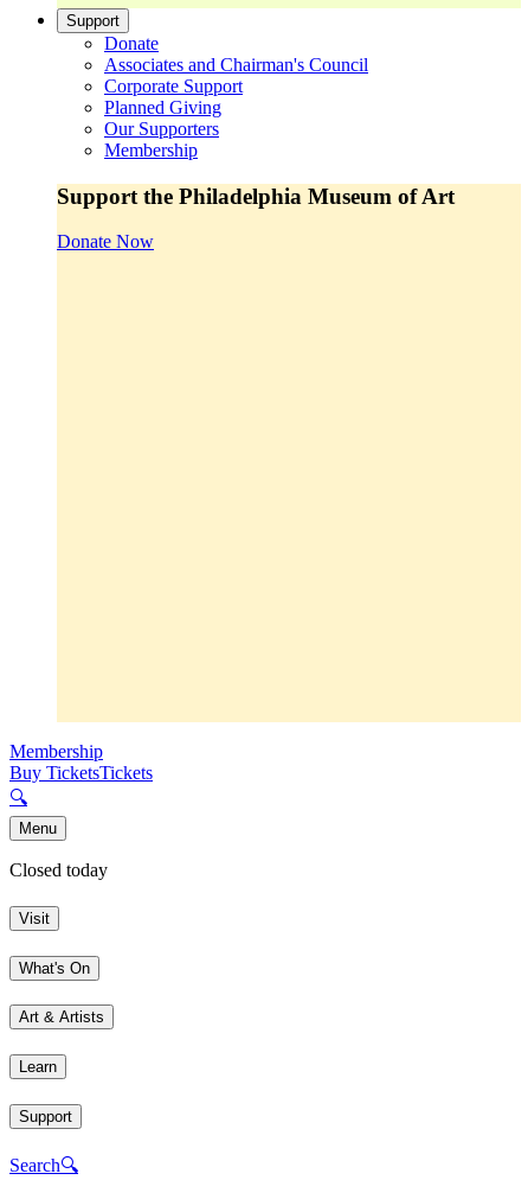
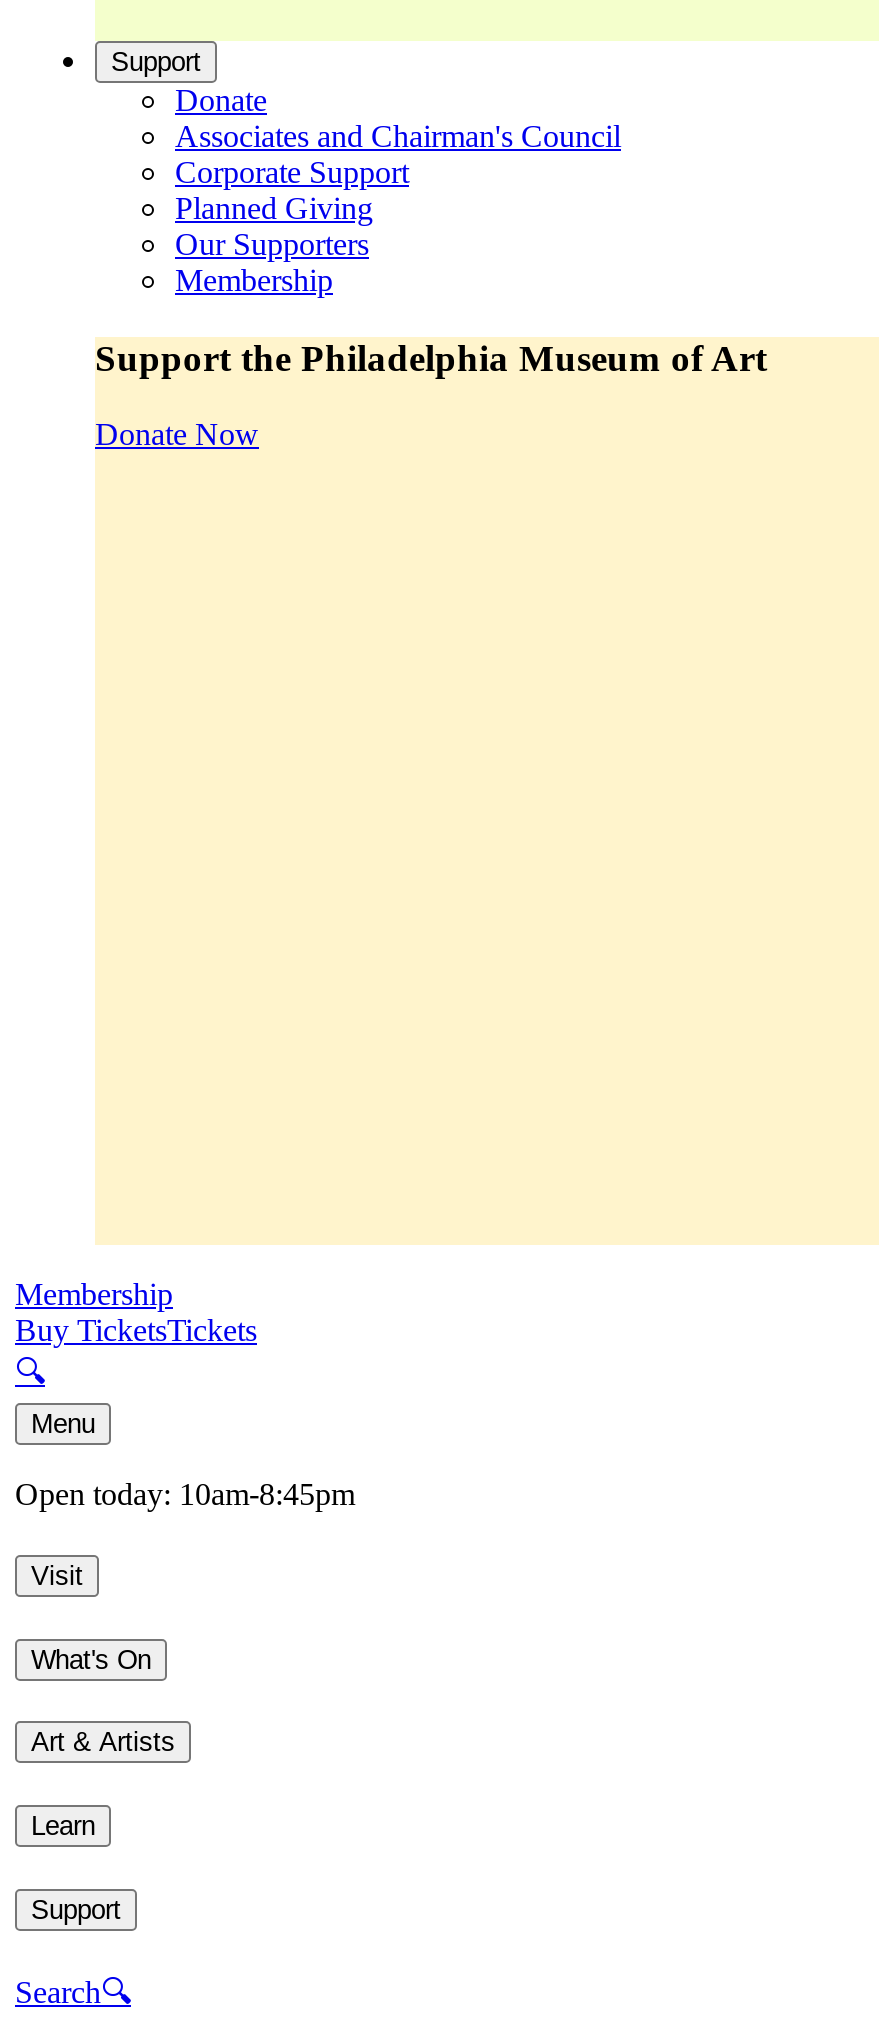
[9,860,108,880] Closed today -> [15,1478,355,1512] Open today: 10am-8:45pm

